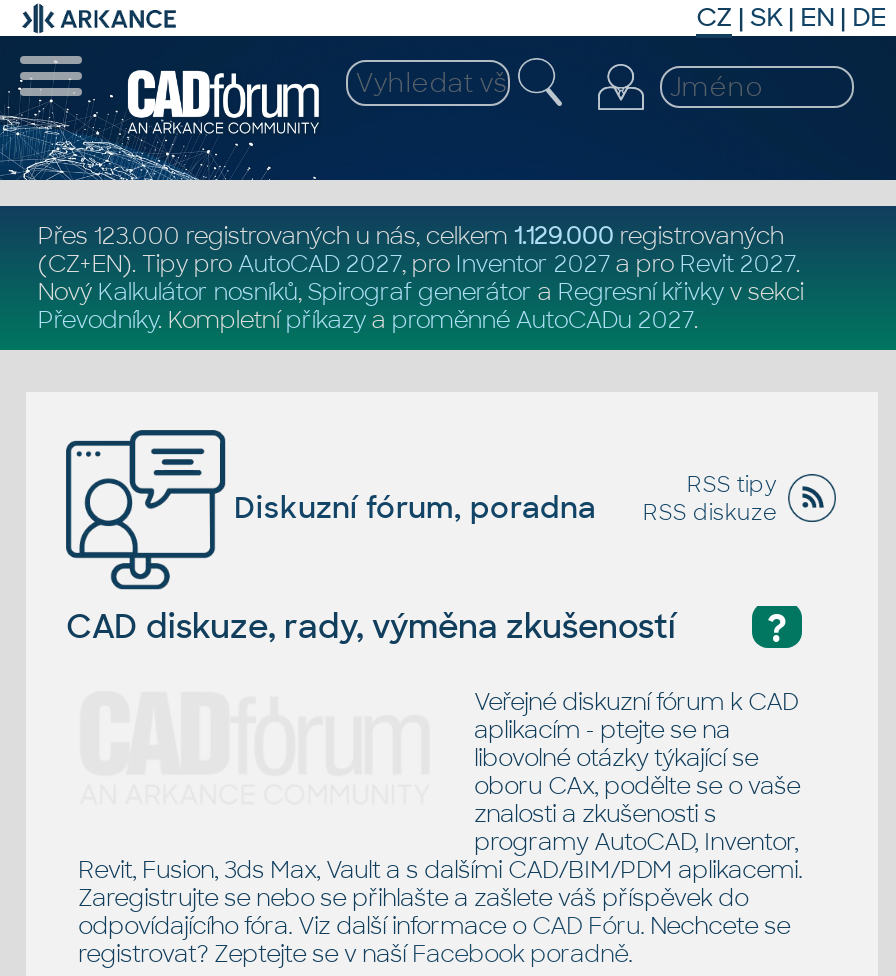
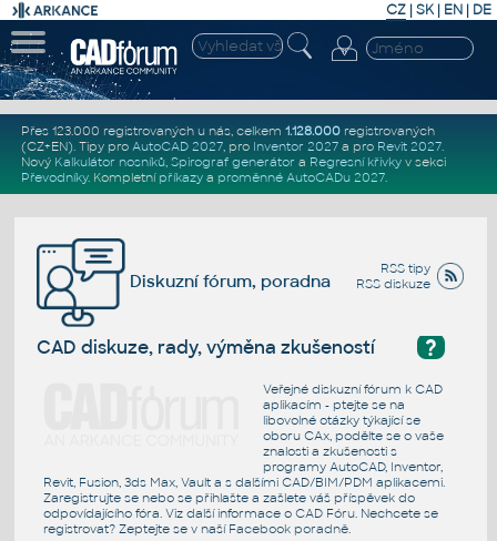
[38,222,784,250] Přes 123.000 registrovaných u nás, celkem 1.129.000 registrovaných -> [21,123,435,139] Přes 123.000 registrovaných u nás, celkem 1.128.000 registrovaných

